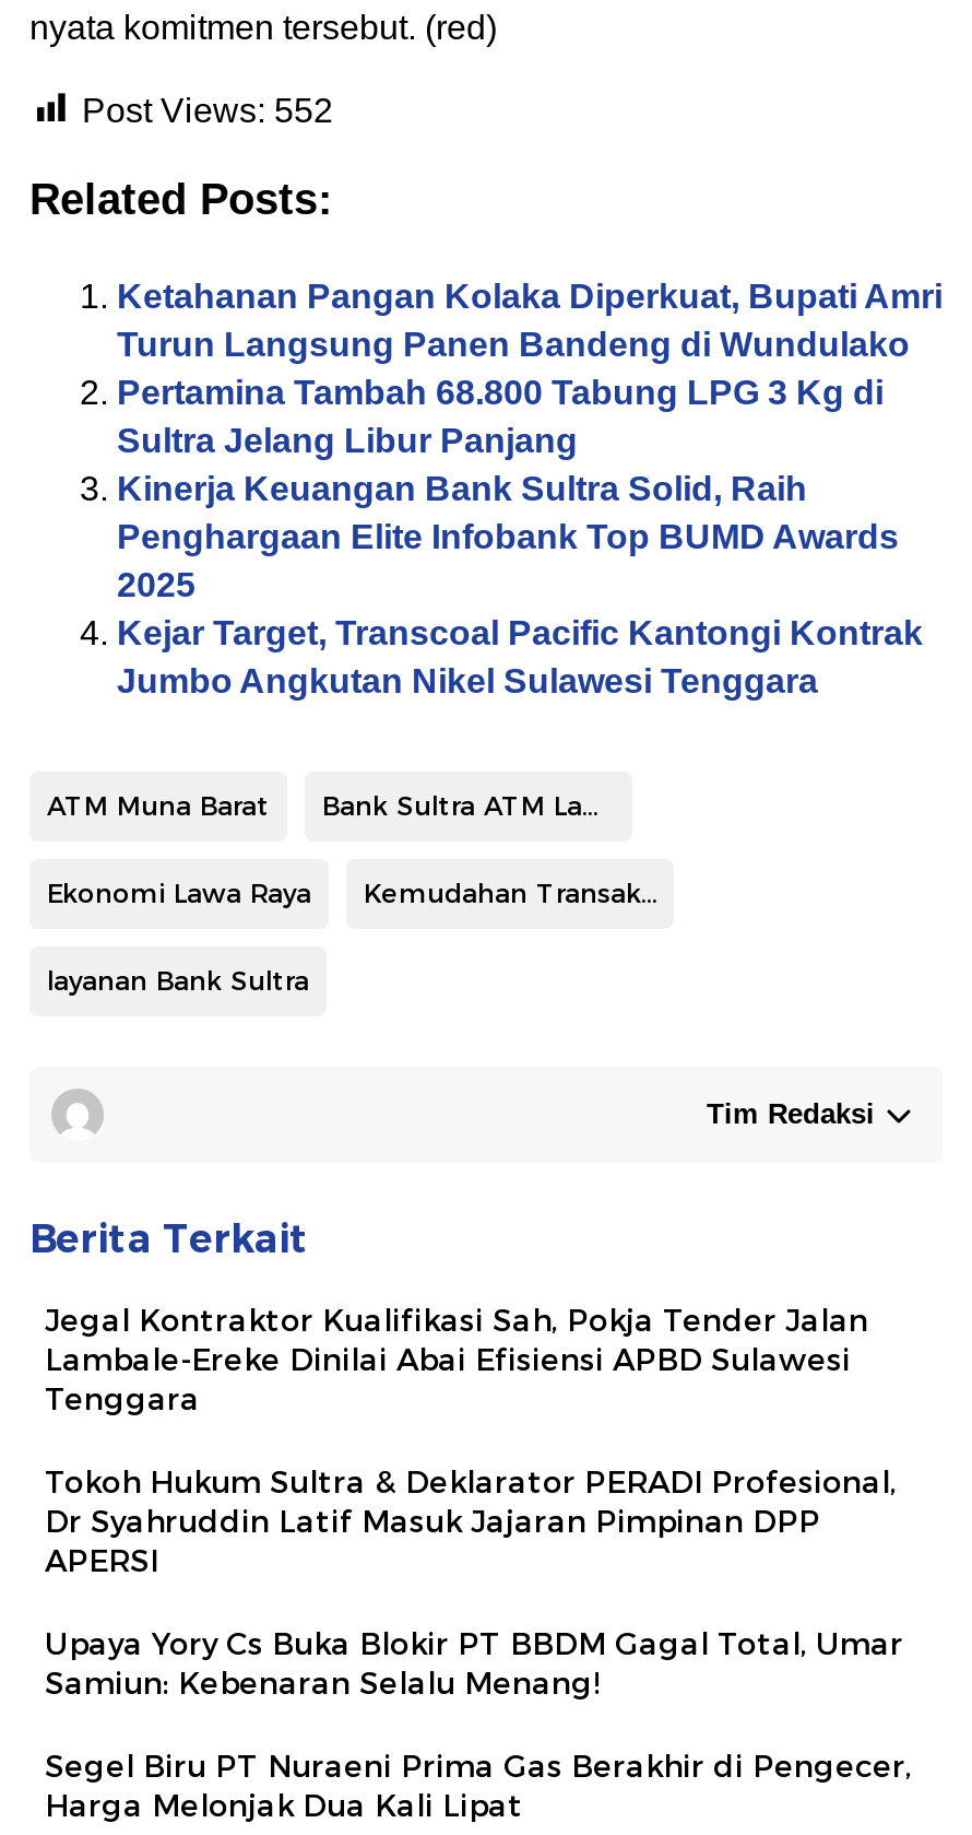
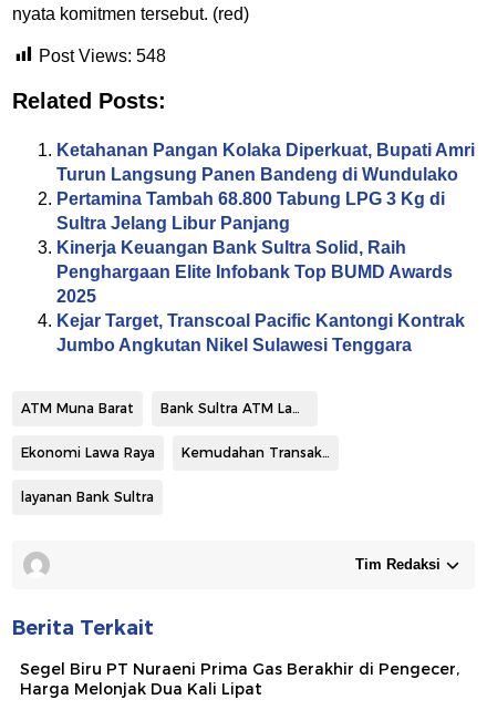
[82,91,333,128] Post Views: 552 -> [39,46,166,65] Post Views: 548
[45,1300,903,1702] Jegal Kontraktor Kualifikasi Sah, Pokja Tender Jalan | Lambale-Ereke Dinilai Abai Efisiensi APBD Sulawesi | Tenggara | Tokoh Hukum Sultra & Deklarator PERADI Profesional, | Dr Syahruddin Latif Masuk Jajaran Pimpinan DPP | APERSI | Upaya Yory Cs Buka Blokir PT BBDM Gagal Total, Umar | Samiun: Kebenaran Selalu Menang! -> none

